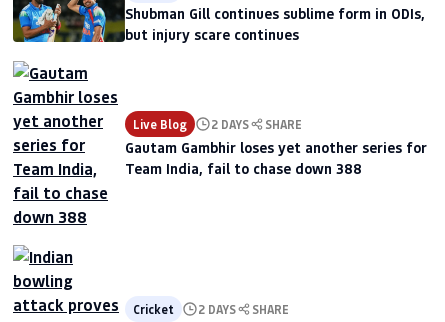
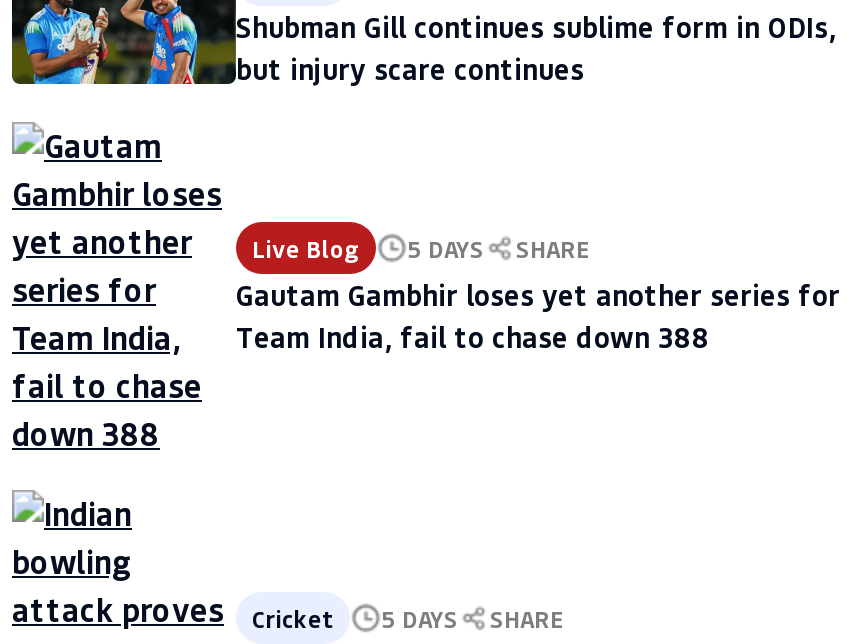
[133,115,302,131] Live Blog 2 DAYS SHARE -> [252,231,590,263] Live Blog 5 DAYS SHARE
[133,301,289,317] Cricket 2 DAYS SHARE -> [252,602,564,634] Cricket 5 DAYS SHARE

